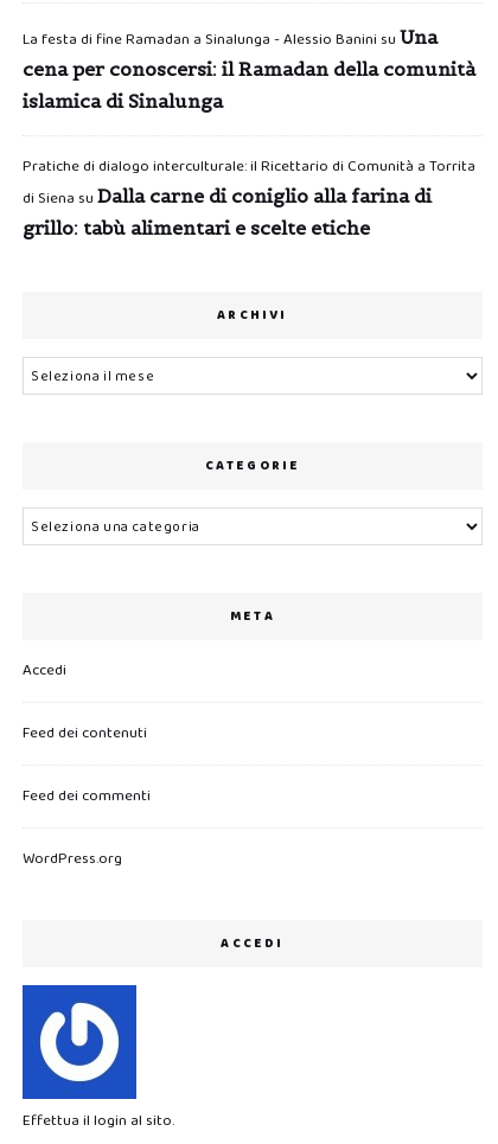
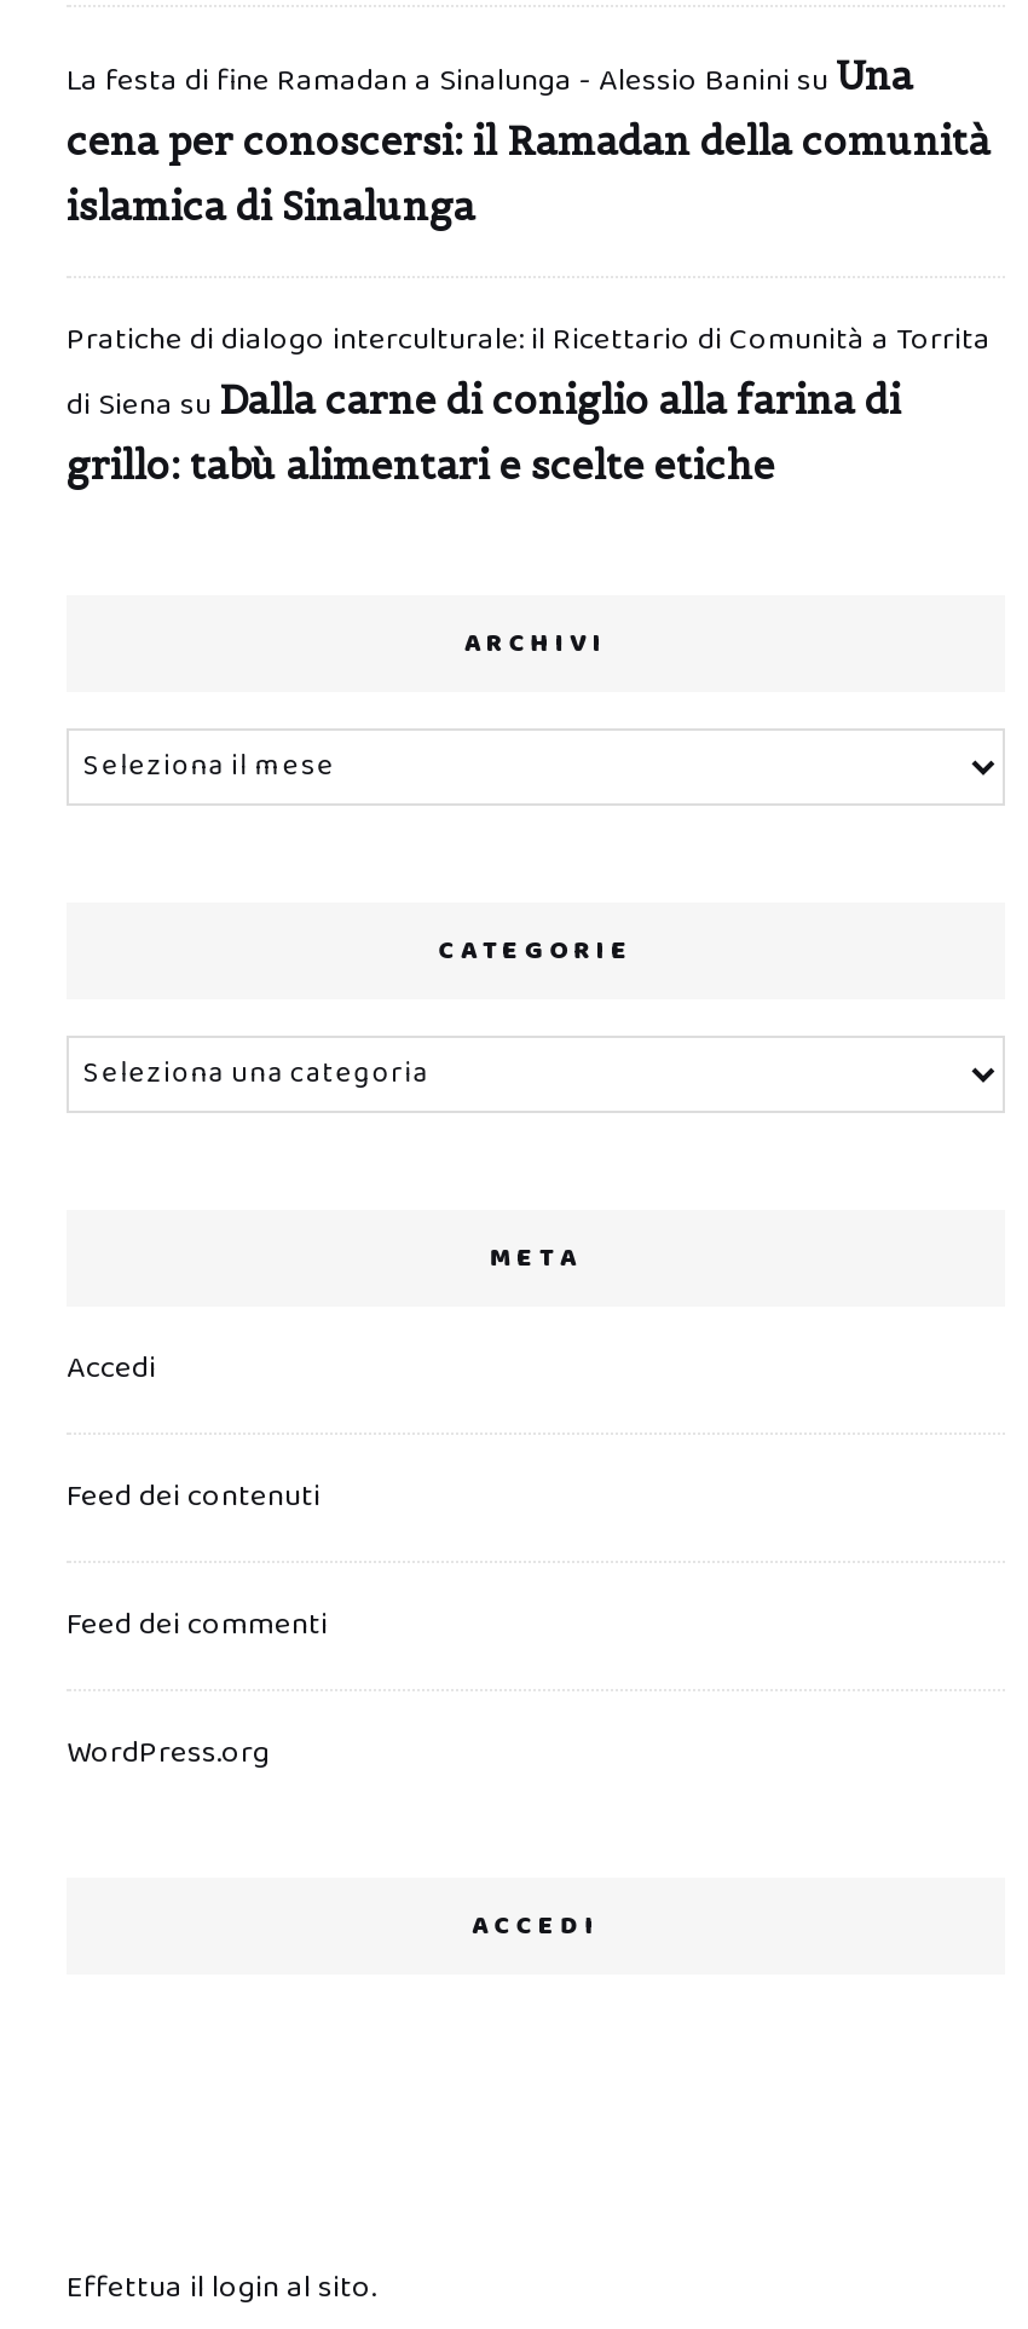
[21,984,138,1100] [image] -> none

